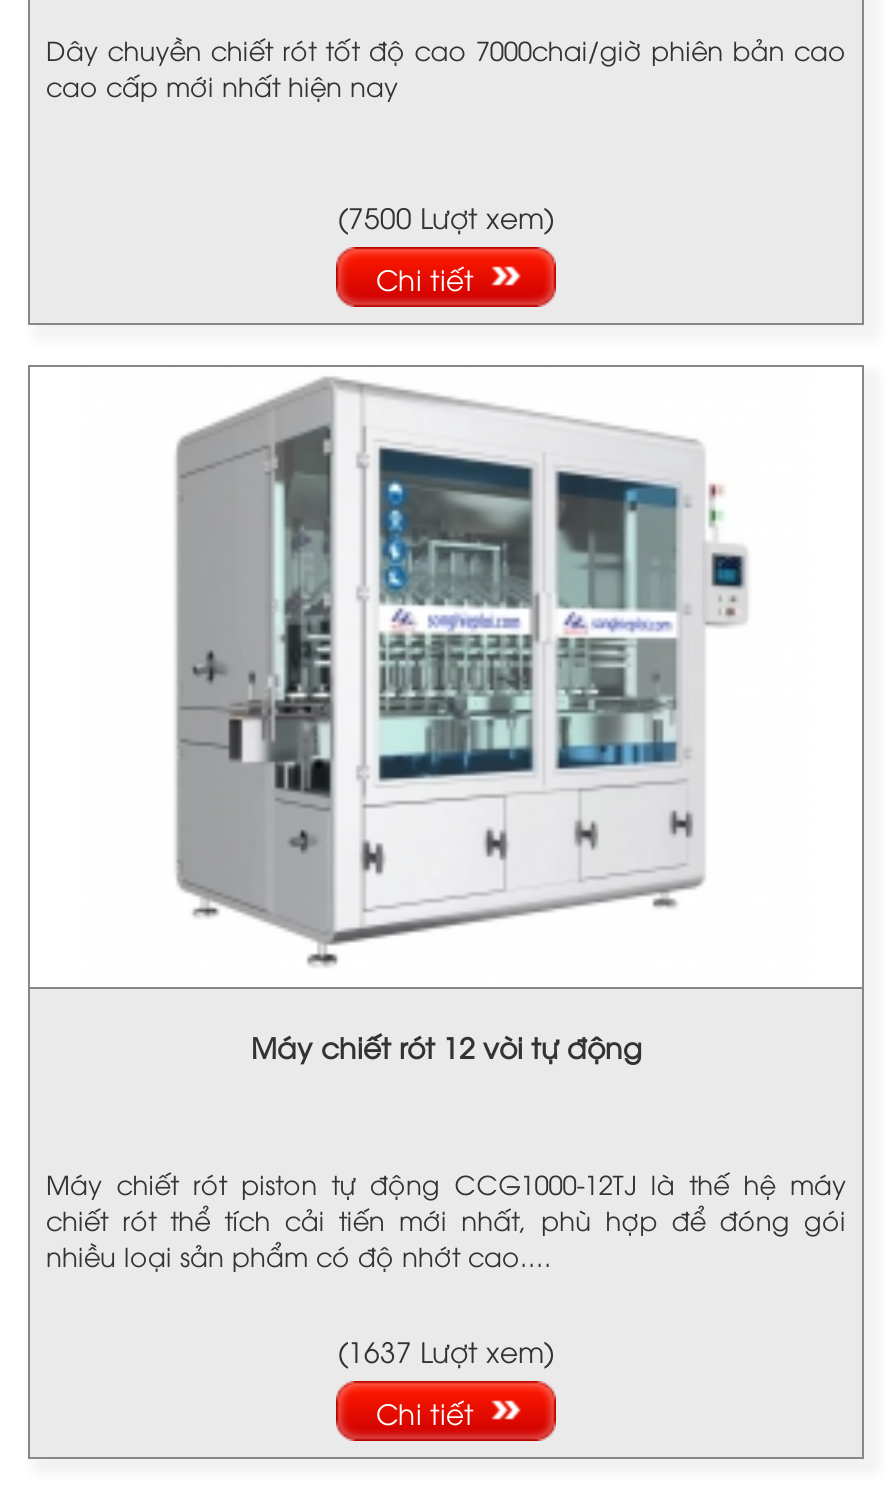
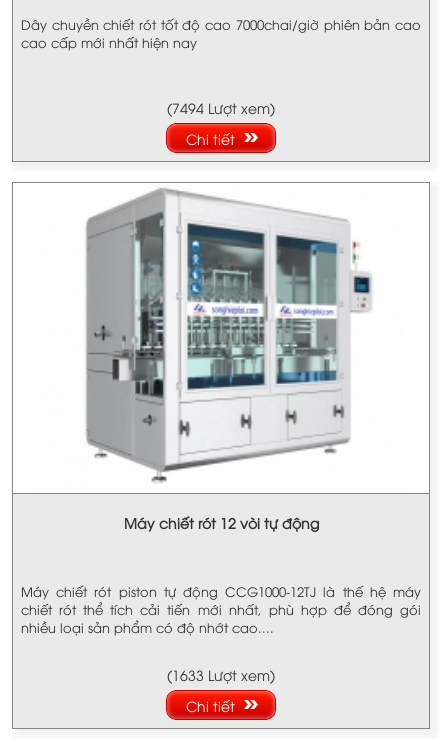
[338,198,554,236] (7500 Lượt xem) -> [167,98,275,117] (7494 Lượt xem)
[338,1332,554,1370] (1637 Lượt xem) -> [167,665,275,684] (1633 Lượt xem)

